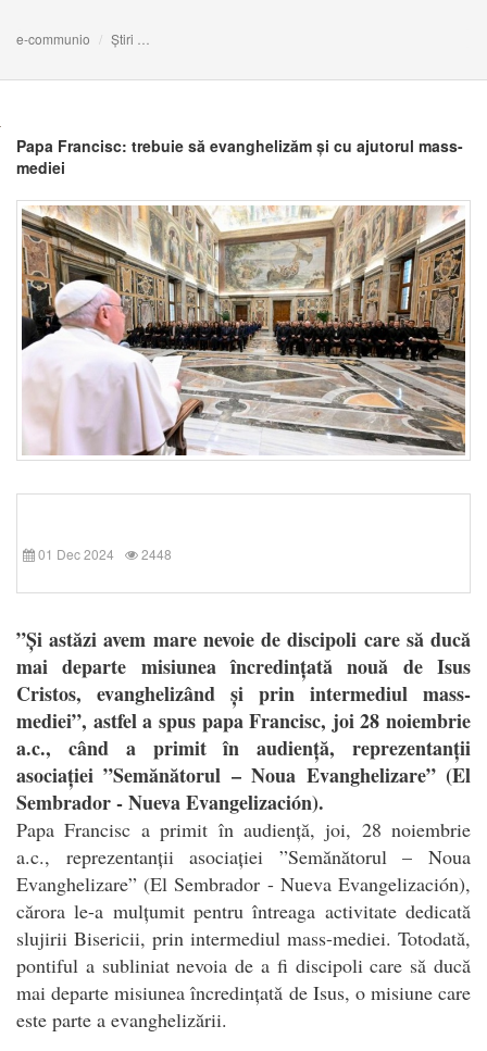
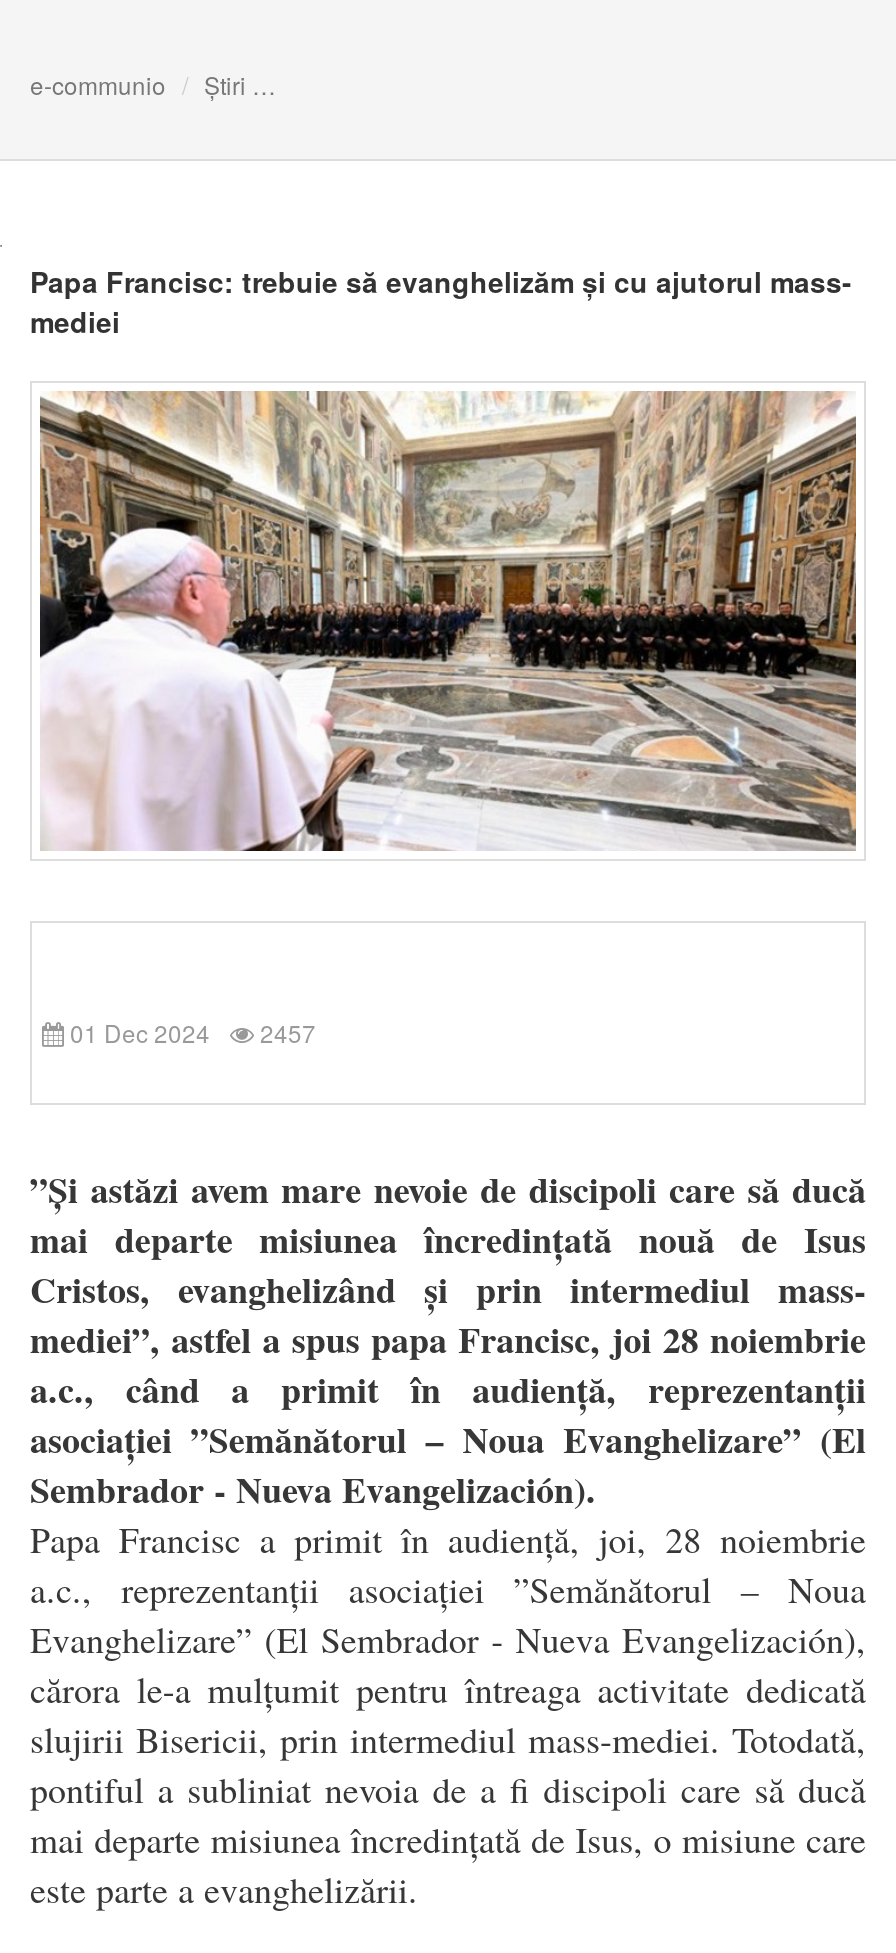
[38,544,172,563] 01 Dec 2024 2448 -> [70,1014,316,1048] 01 Dec 2024 2457

